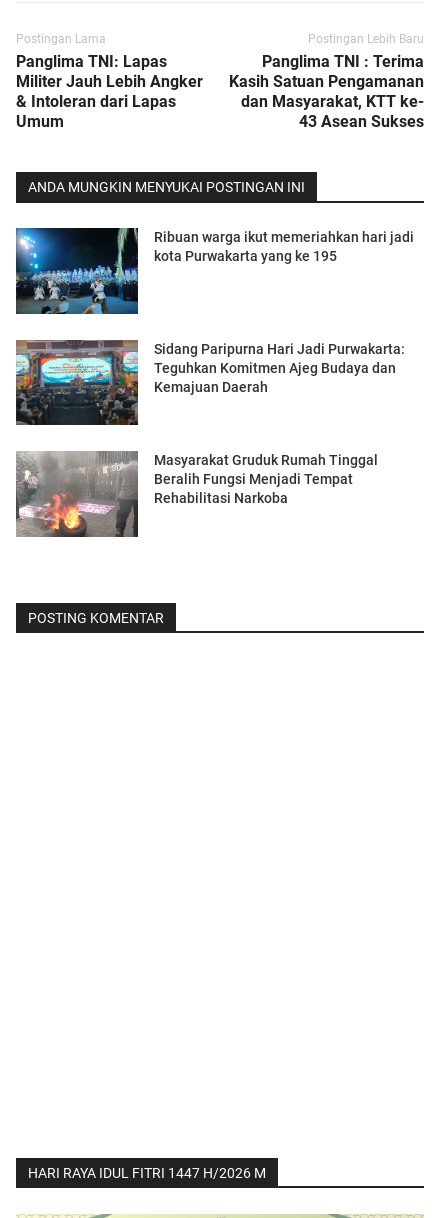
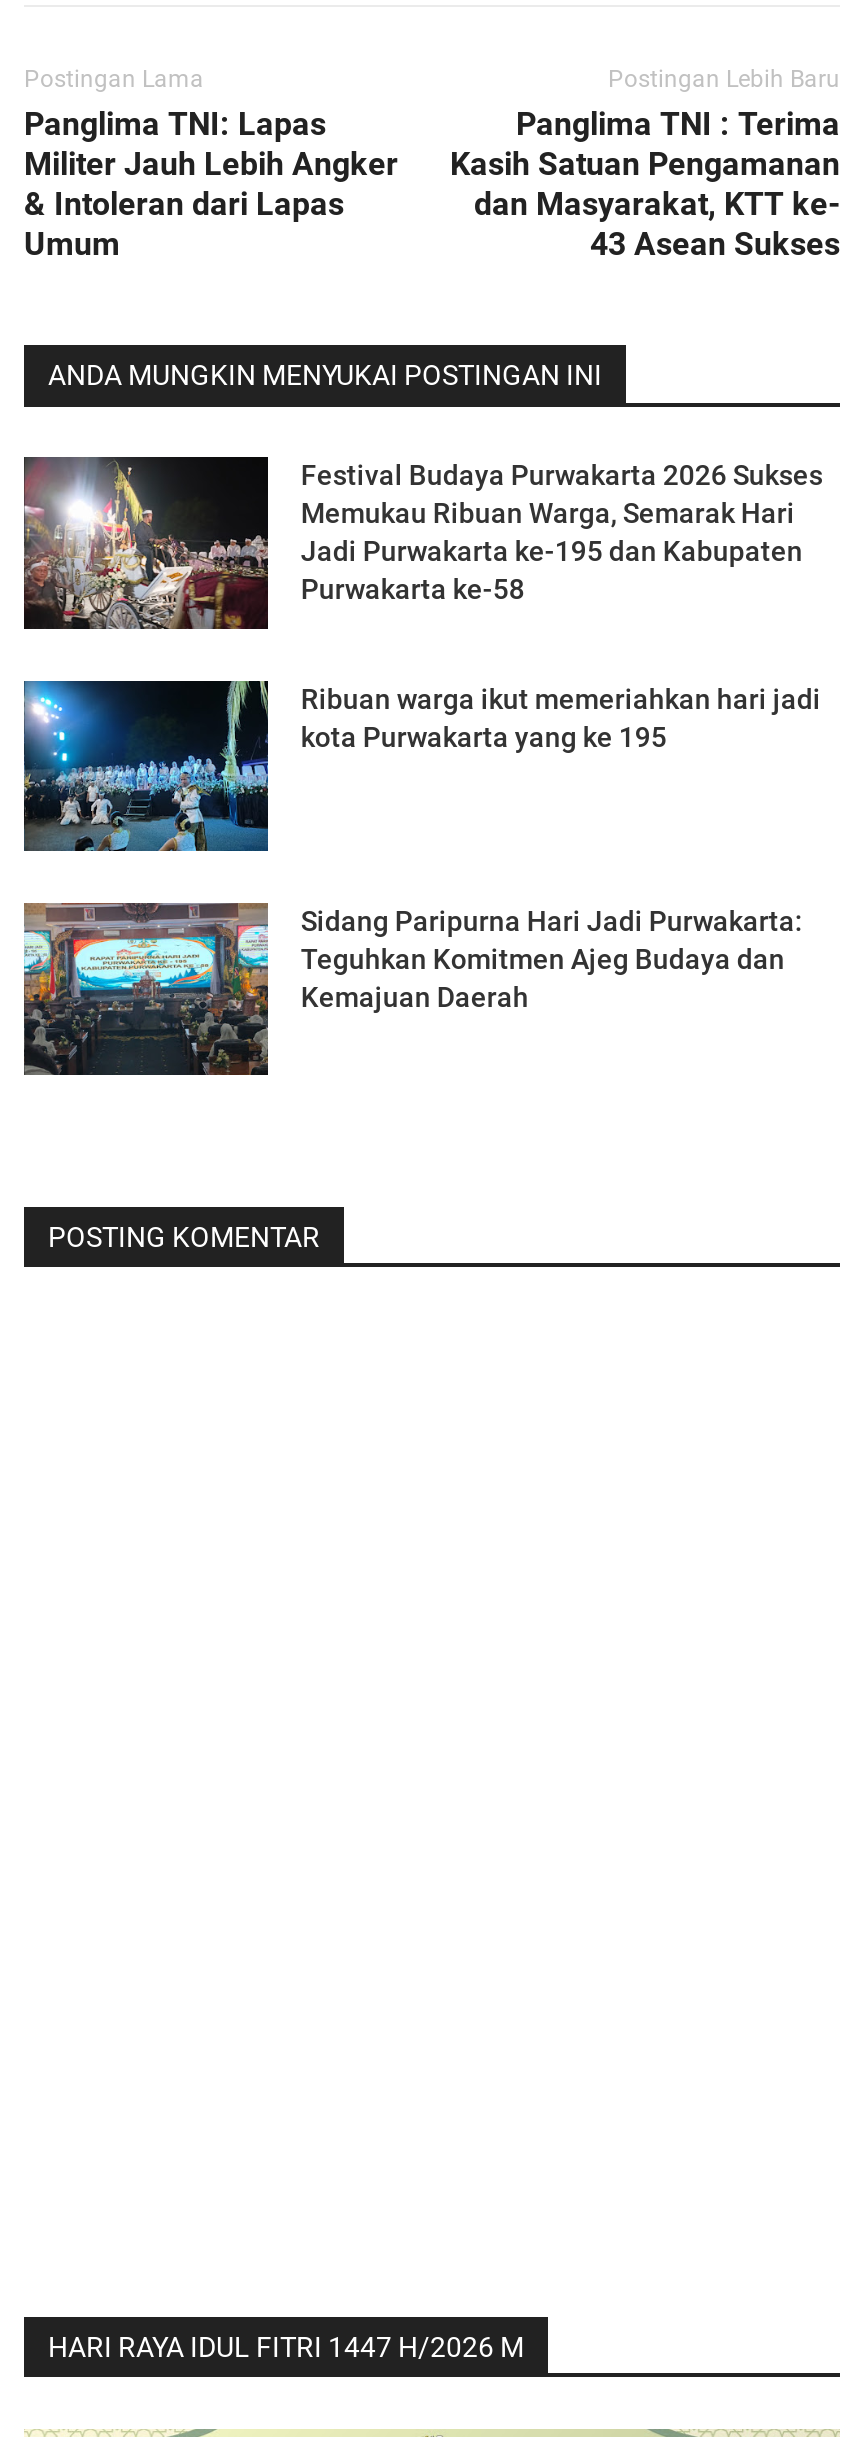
none -> [22,455,823,629] [image] | Festival Budaya Purwakarta 2026 Sukses | Memukau Ribuan Warga, Semarak Hari | Jadi Purwakarta ke-195 dan Kabupaten | Purwakarta ke-58
moved [14,226,414,395] -> [20,677,821,1013]: [image] | Ribuan warga ikut memeriahkan hari jadi | kota Purwakarta yang ke 195 | Sidang Paripurna Hari Jadi Purwakarta: | Teguhkan Komitmen Ajeg Budaya dan | Kemajuan Daerah
[15,451,378,538] [image] | Masyarakat Gruduk Rumah Tinggal | Beralih Fungsi Menjadi Tempat | Rehabilitasi Narkoba -> none

